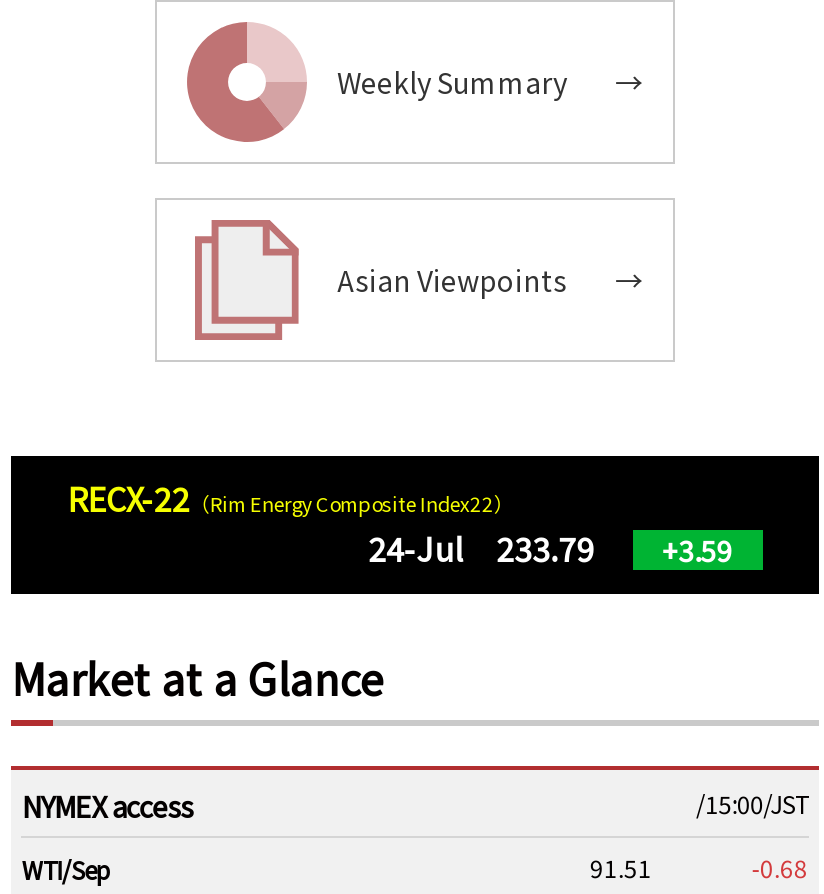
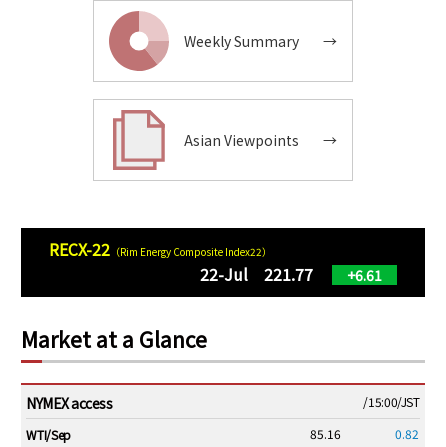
[368,524,732,572] 24-Jul 233.79 | +3.59 -> [200,262,382,286] 22-Jul 221.77 | +6.61
[590,850,652,884] 91.51 -> [310,425,341,442] 85.16
[752,850,808,884] -0.68 -> [395,425,419,442] 0.82

